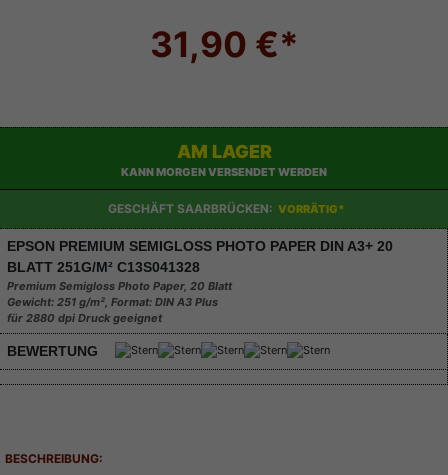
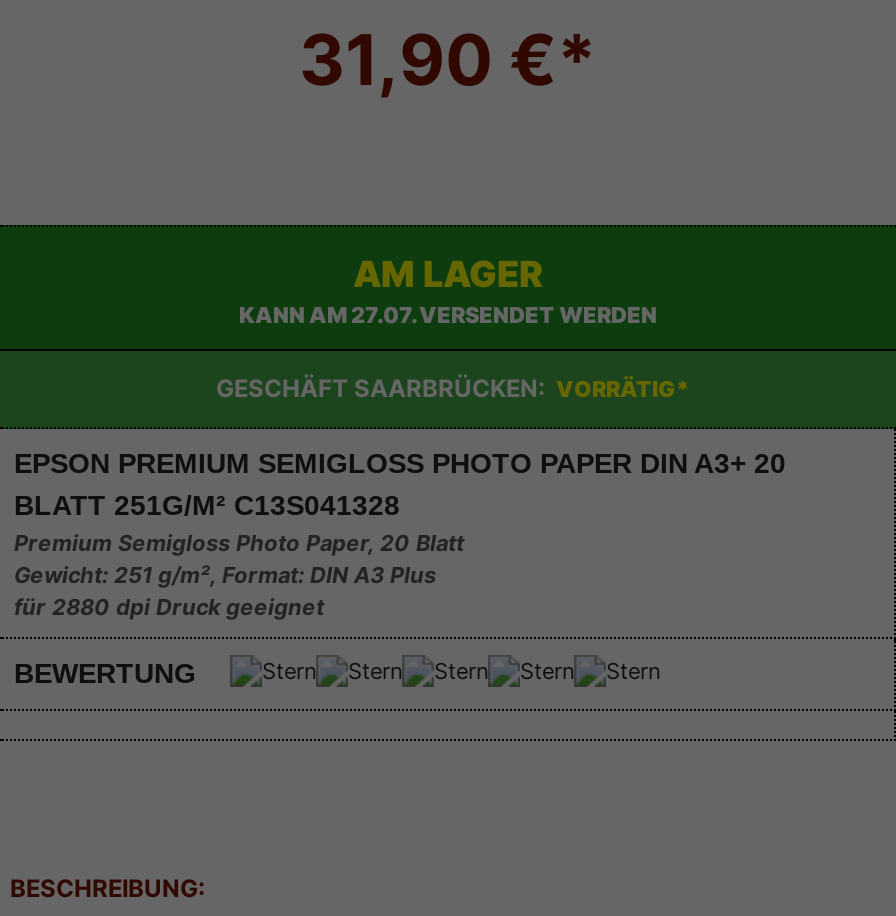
[121,165,327,179] KANN MORGEN VERSENDET WERDEN -> [239,301,657,329] KANN AM 27.07. VERSENDET WERDEN

